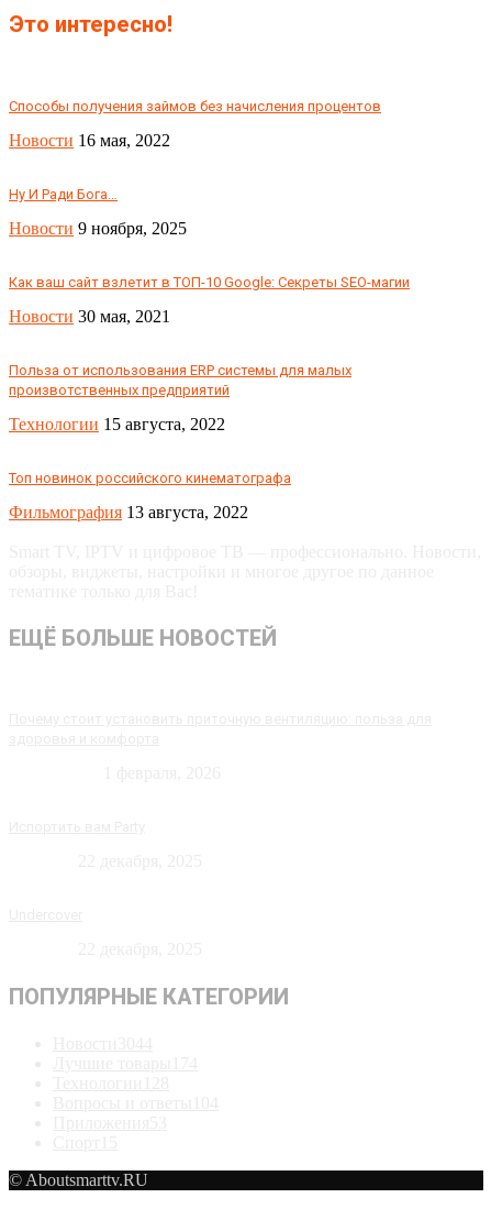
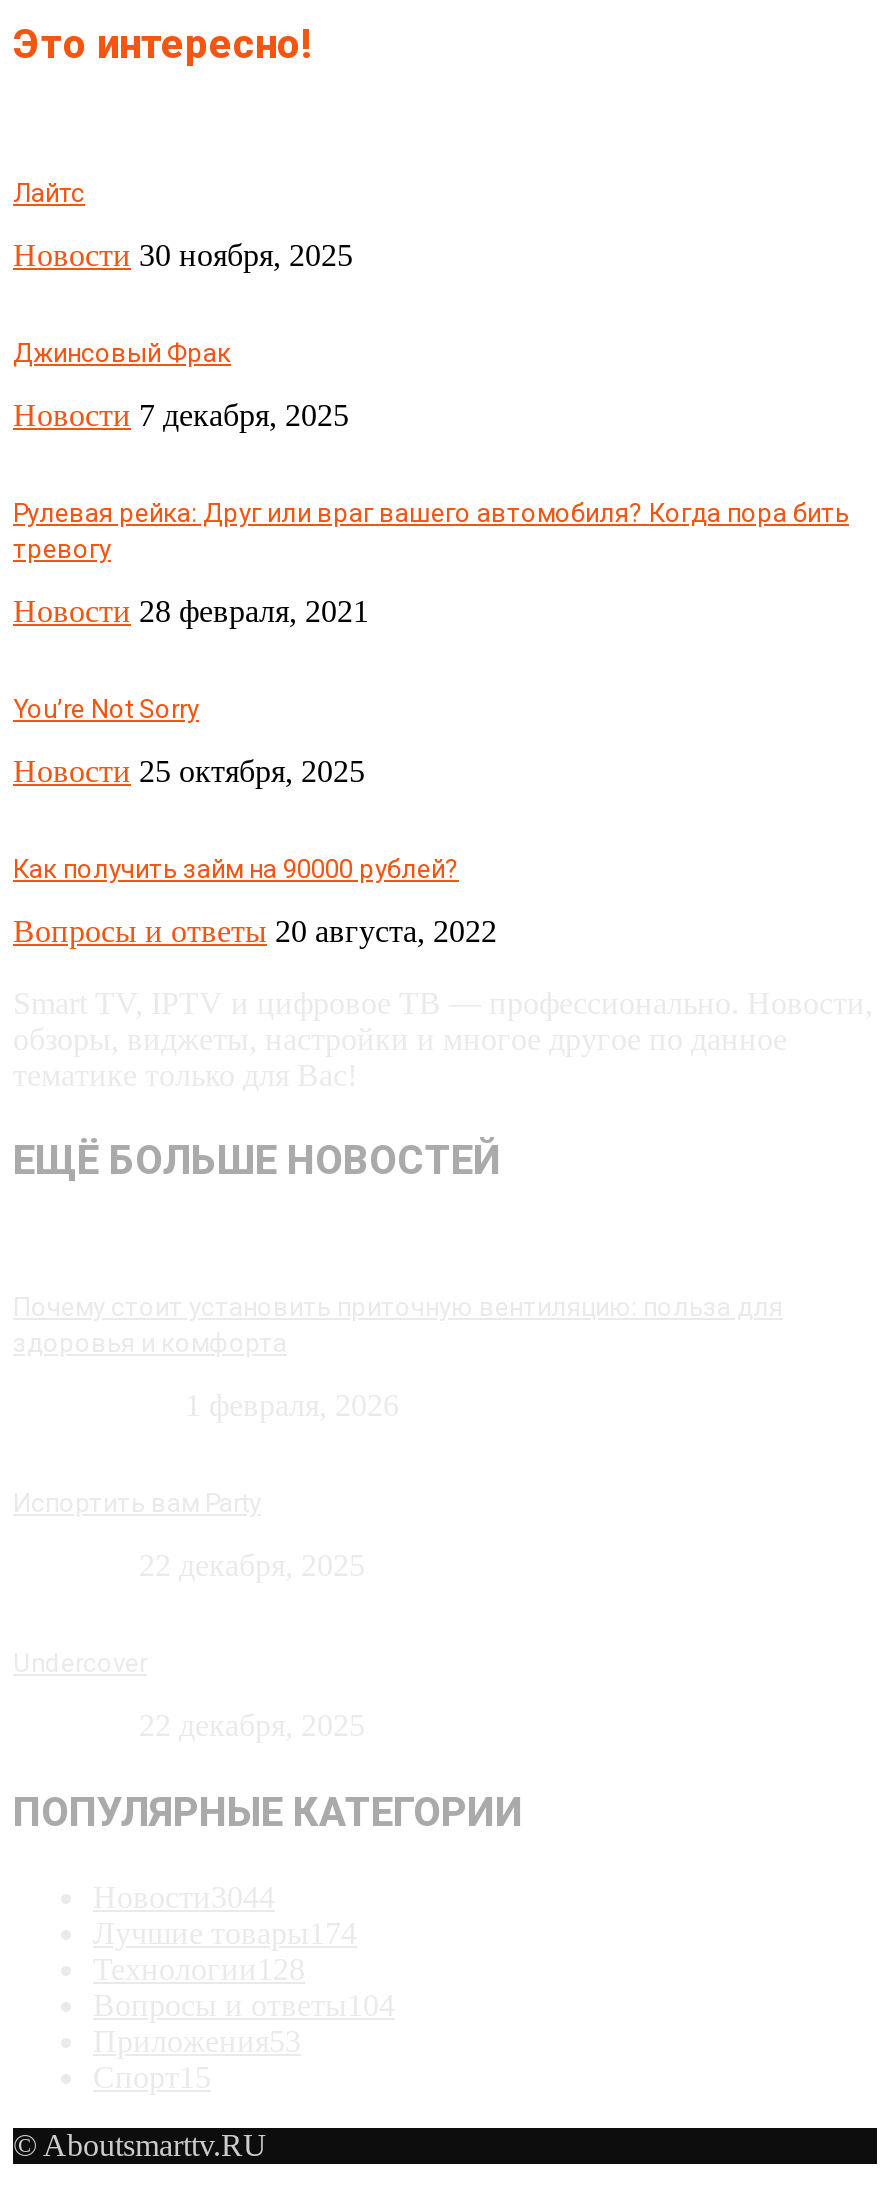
[9,98,381,114] Способы получения займов без начисления процентов -> [13,177,85,207] Лайтс
[9,131,170,149] Новости 16 мая, 2022 -> [13,237,353,271] Новости 30 ноября, 2025
[9,186,118,202] Ну И Ради Бога… -> [13,337,231,367] Джинсовый Фрак
[9,219,187,237] Новости 9 ноября, 2025 -> [13,397,349,431] Новости 7 декабря, 2025
[9,274,410,290] Как ваш сайт взлетит в ТОП-10 Google: Секреты SEO-магии -> [13,497,849,563] Рулевая рейка: Друг или враг вашего автомобиля? Когда пора бить | тревогу
[9,307,170,325] Новости 30 мая, 2021 -> [13,593,369,627] Новости 28 февраля, 2021
[9,362,351,398] Польза от использования ERP системы для малых | произвотственных предприятий -> [13,693,199,723] You’re Not Sorry
[9,414,225,433] Технологии 15 августа, 2022 -> [13,753,365,787] Новости 25 октября, 2025
[9,469,291,486] Топ новинок российского кинематографа -> [13,853,459,883] Как получить займ на 90000 рублей?
[9,502,248,521] Фильмография 13 августа, 2022 -> [13,913,497,947] Вопросы и ответы 20 августа, 2022

